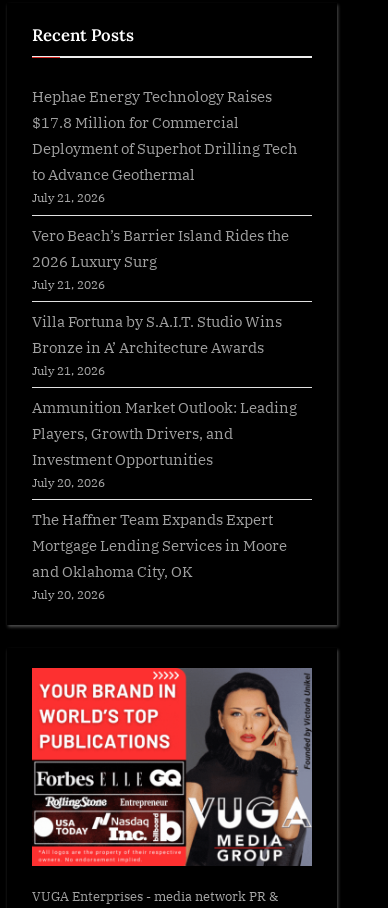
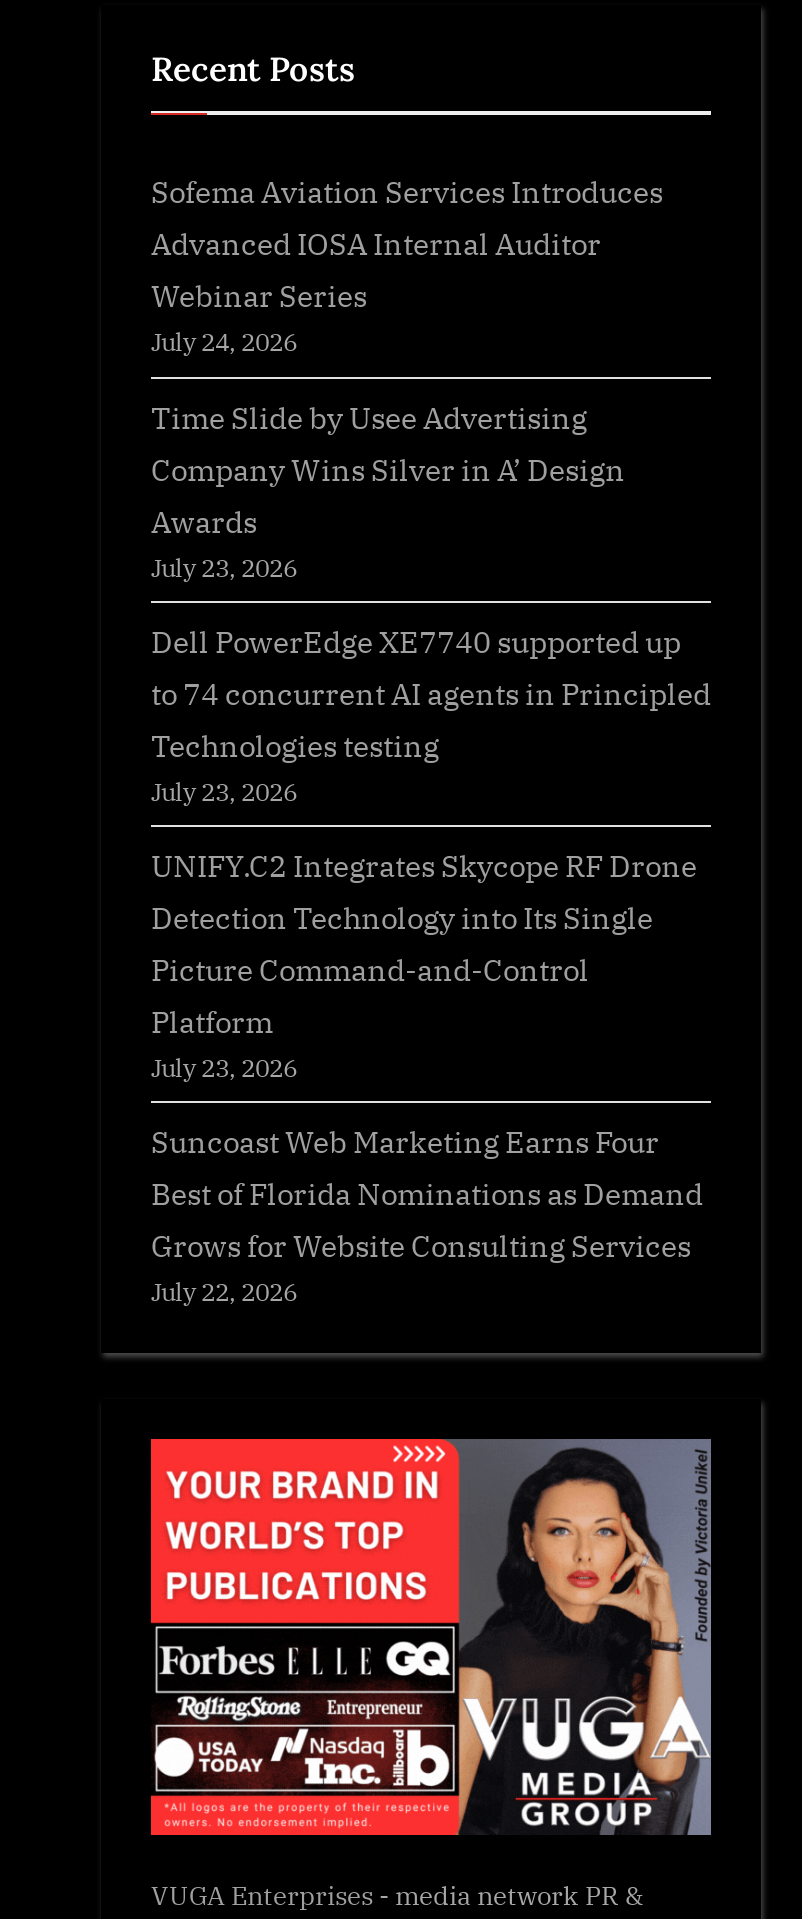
[32,86,297,205] Hephae Energy Technology Raises | $17.8 Million for Commercial | Deployment of Superhot Drilling Tech | to Advance Geothermal | July 21, 2026 -> [151,172,663,358] Sofema Aviation Services Introduces | Advanced IOSA Internal Auditor | Webinar Series | July 24, 2026
[32,225,289,292] Vero Beach’s Barrier Island Rides the | 2026 Luxury Surg | July 21, 2026 -> [151,396,625,582] Time Slide by Usee Advertising | Company Wins Silver in A’ Design | Awards | July 23, 2026
[32,311,282,378] Villa Fortuna by S.A.I.T. Studio Wins | Bronze in A’ Architecture Awards | July 21, 2026 -> [151,621,711,807] Dell PowerEdge XE7740 supported up | to 74 concurrent AI agents in Principled | Technologies testing | July 23, 2026
[32,397,297,490] Ammunition Market Outlook: Leading | Players, Growth Drivers, and | Investment Opportunities | July 20, 2026 -> [151,845,697,1083] UNIFY.C2 Integrates Skycope RF Drone | Detection Technology into Its Single | Picture Command-and-Control | Platform | July 23, 2026
[32,509,287,602] The Haffner Team Expands Expert | Mortgage Lending Services in Moore | and Oklahoma City, OK | July 20, 2026 -> [151,1121,703,1307] Suncoast Web Marketing Earns Four | Best of Florida Nominations as Demand | Grows for Website Consulting Services | July 22, 2026

